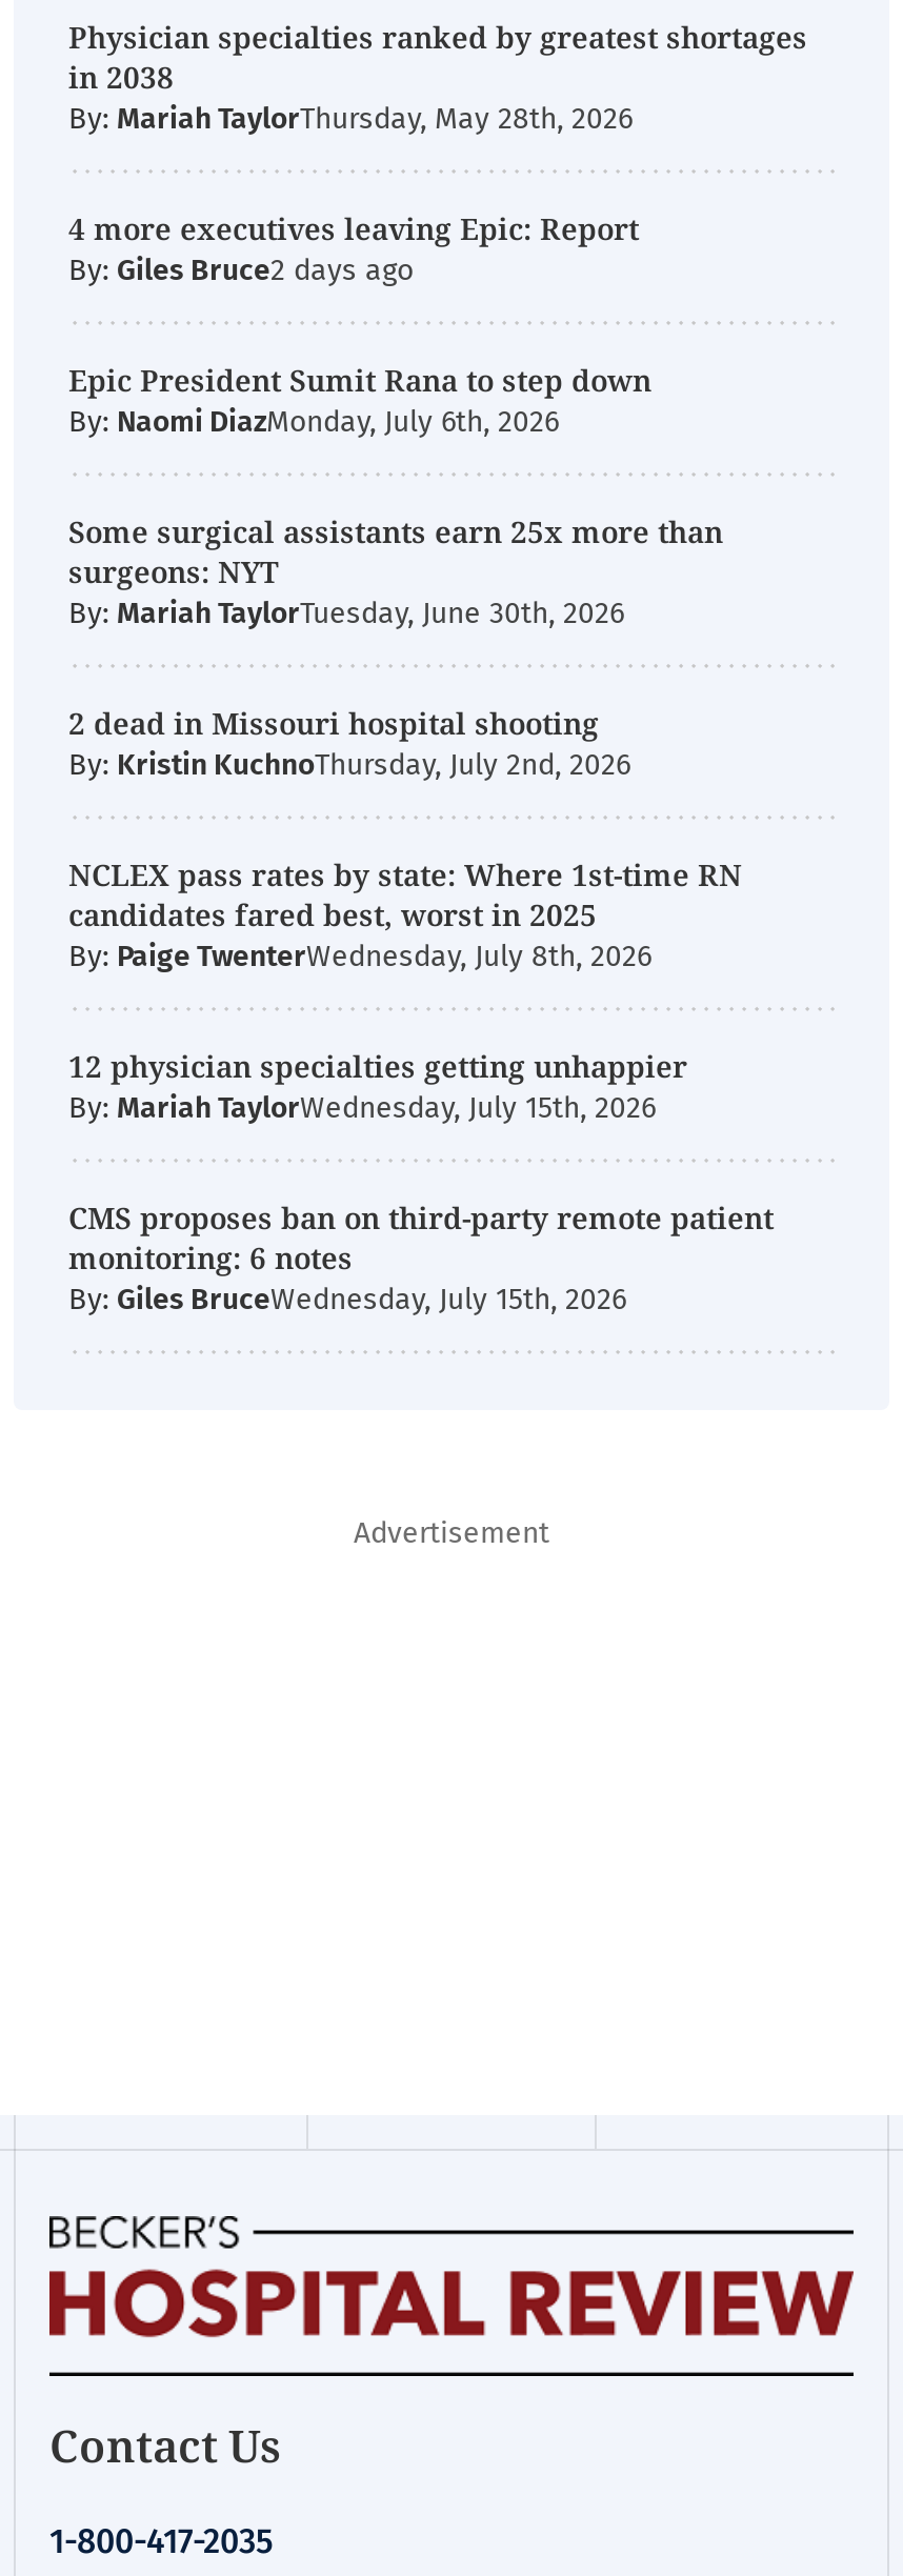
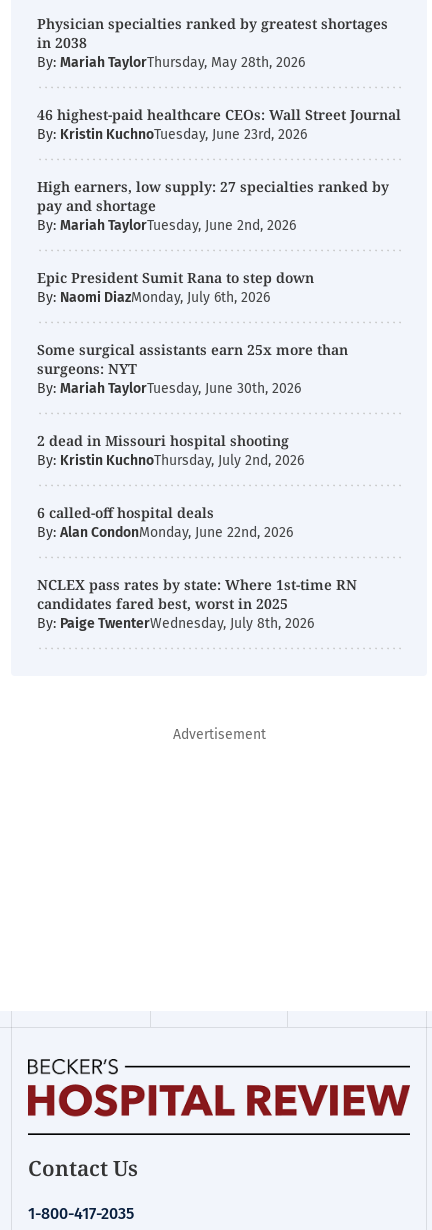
[68,208,639,288] 4 more executives leaving Epic: Report | By: Giles Bruce2 days ago -> [37,105,401,234] 46 highest-paid healthcare CEOs: Wall Street Journal | By: Kristin KuchnoTuesday, June 23rd, 2026 | High earners, low supply: 27 specialties ranked by | pay and shortage | By: Mariah TaylorTuesday, June 2nd, 2026
moved [68,360,723,783] -> [37,268,348,469]: Epic President Sumit Rana to step down | By: Naomi DiazMonday, July 6th, 2026 | Some surgical assistants earn 25x more than | surgeons: NYT | By: Mariah TaylorTuesday, June 30th, 2026 | 2 dead in Missouri hospital shooting | By: Kristin KuchnoThursday, July 2nd, 2026
none -> [37,503,293,541] 6 called-off hospital deals | By: Alan CondonMonday, June 22nd, 2026
moved [68,854,742,974] -> [37,575,357,632]: NCLEX pass rates by state: Where 1st-time RN | candidates fared best, worst in 2025 | By: Paige TwenterWednesday, July 8th, 2026
[68,1046,774,1317] 12 physician specialties getting unhappier | By: Mariah TaylorWednesday, July 15th, 2026 | CMS proposes ban on third-party remote patient | monitoring: 6 notes | By: Giles BruceWednesday, July 15th, 2026 -> none

